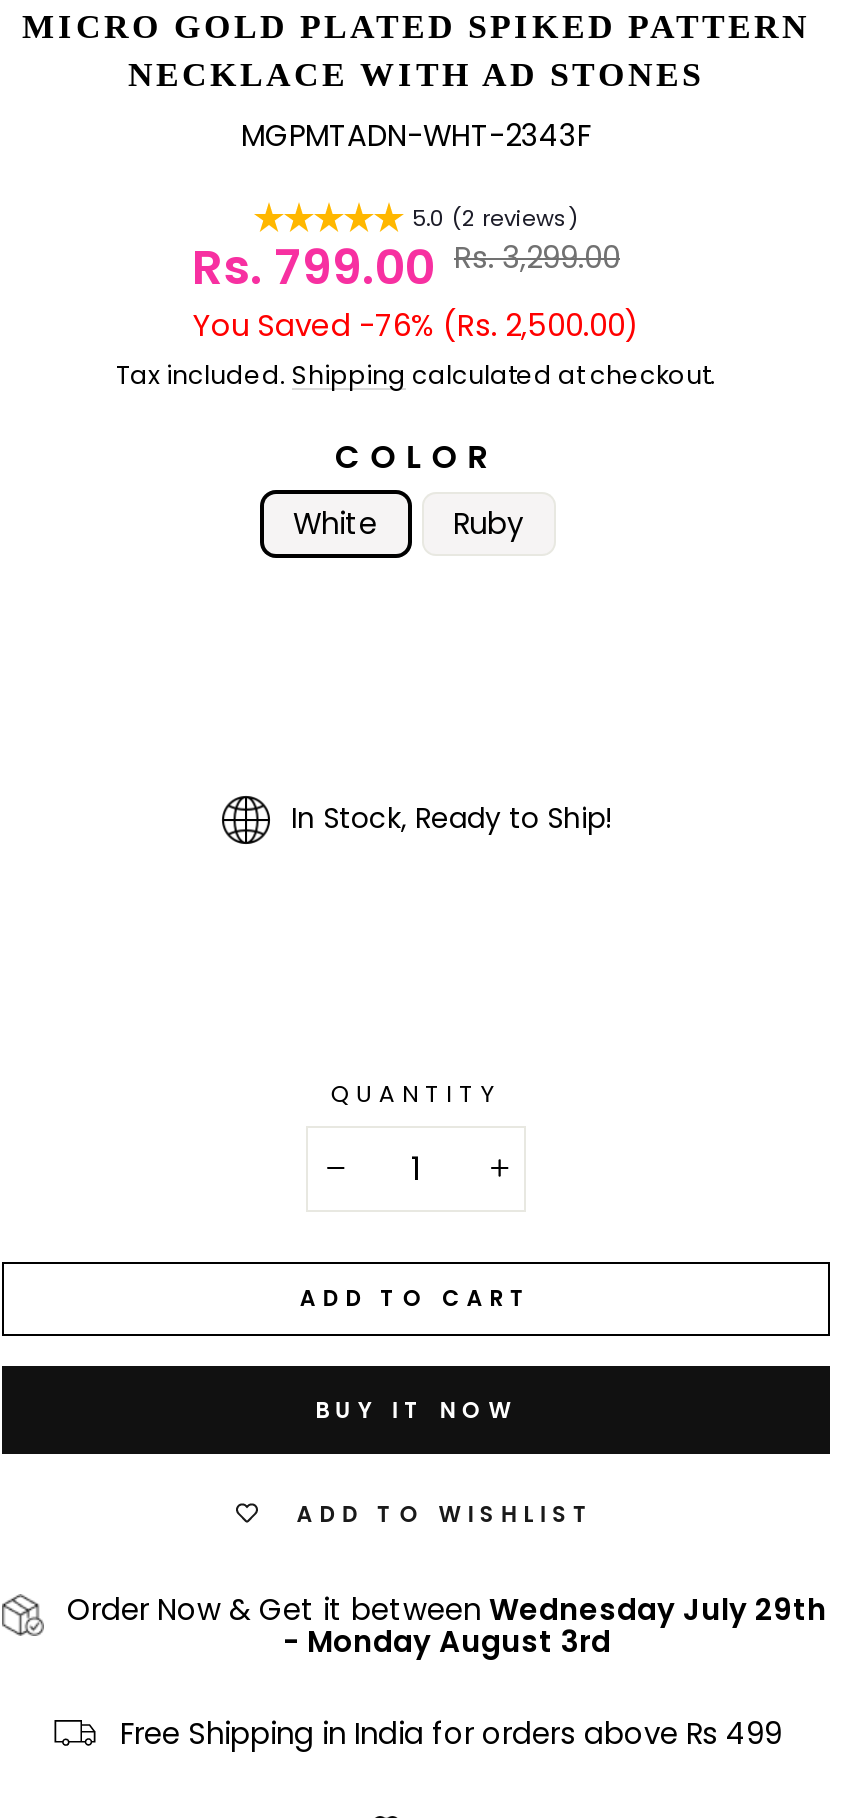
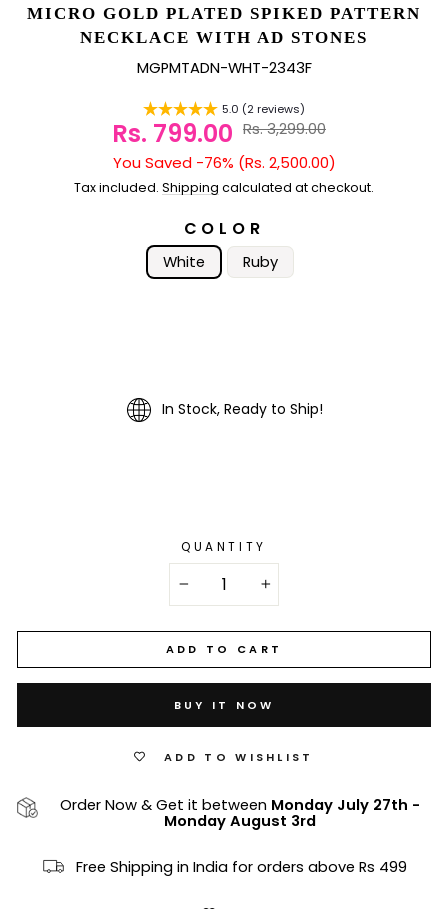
[67,1590,827,1662] Order Now & Get it between Wednesday July 29th | - Monday August 3rd -> [59,795,419,831] Order Now & Get it between Monday July 27th - | Monday August 3rd

